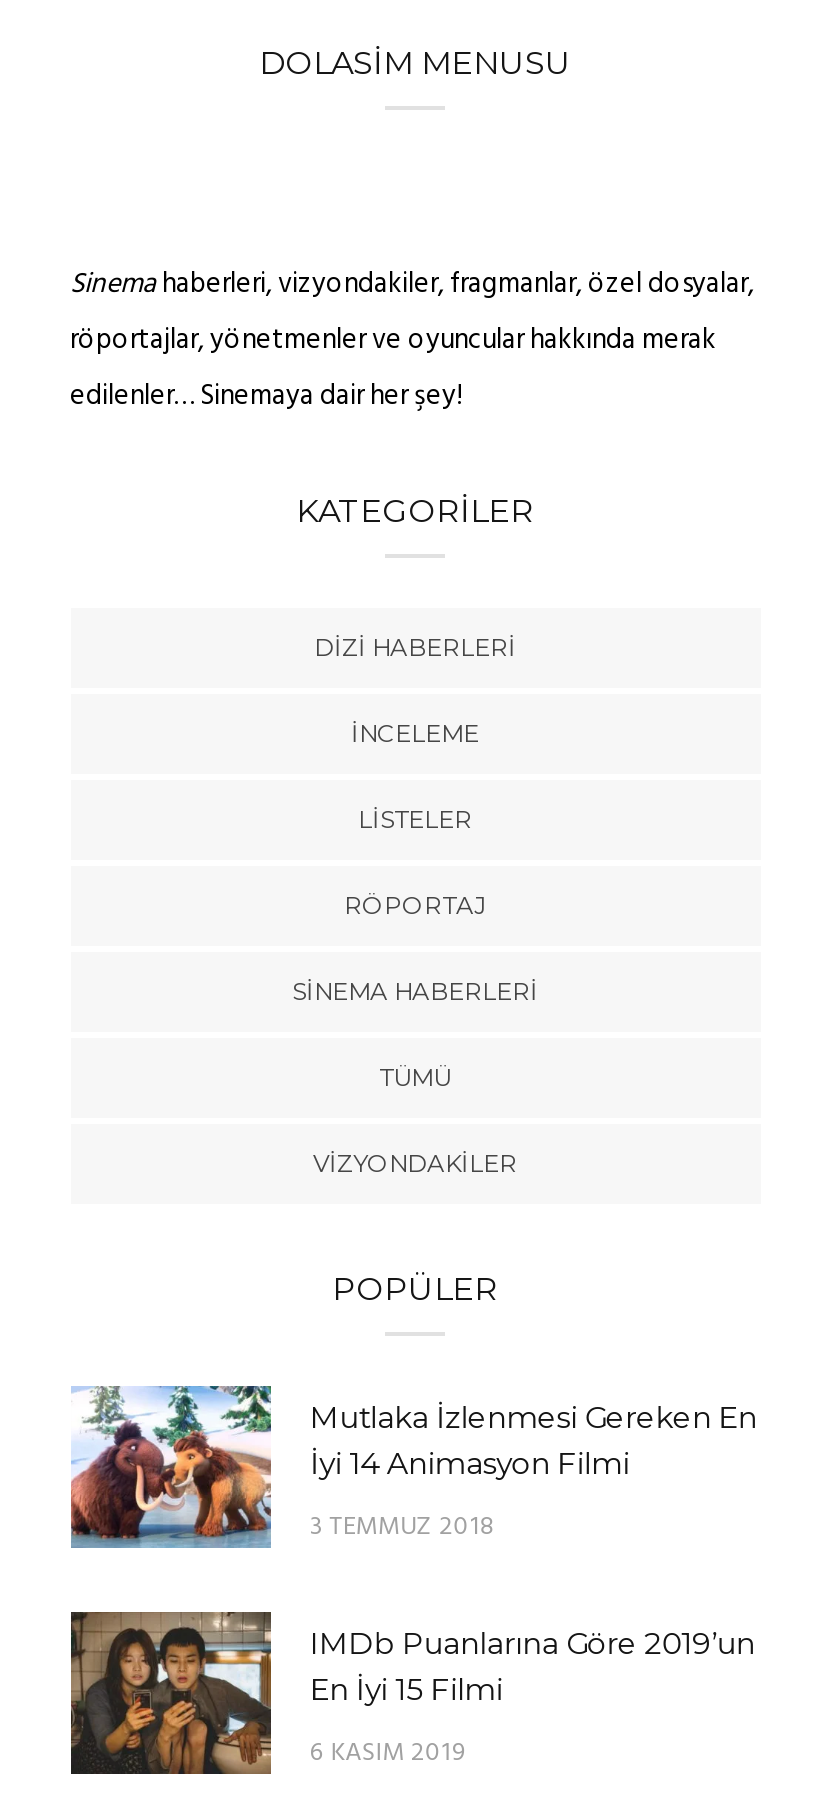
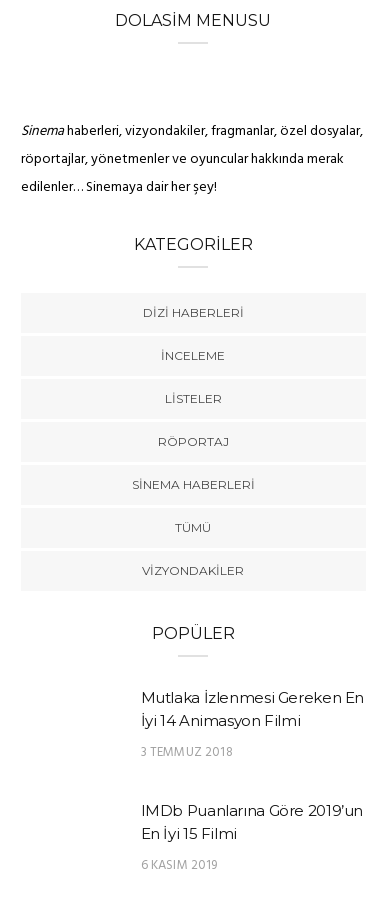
[69,1383,273,1551] [image] -> none
[69,1609,273,1777] [image] -> none

